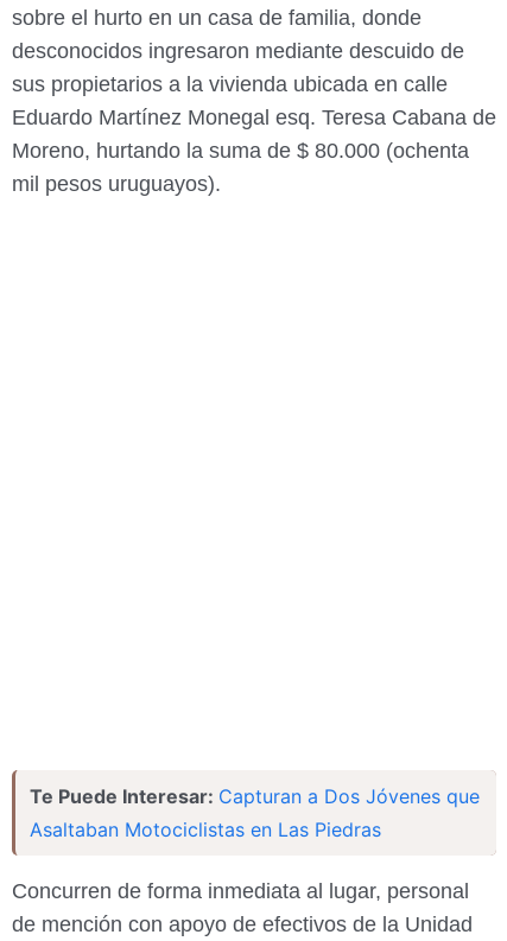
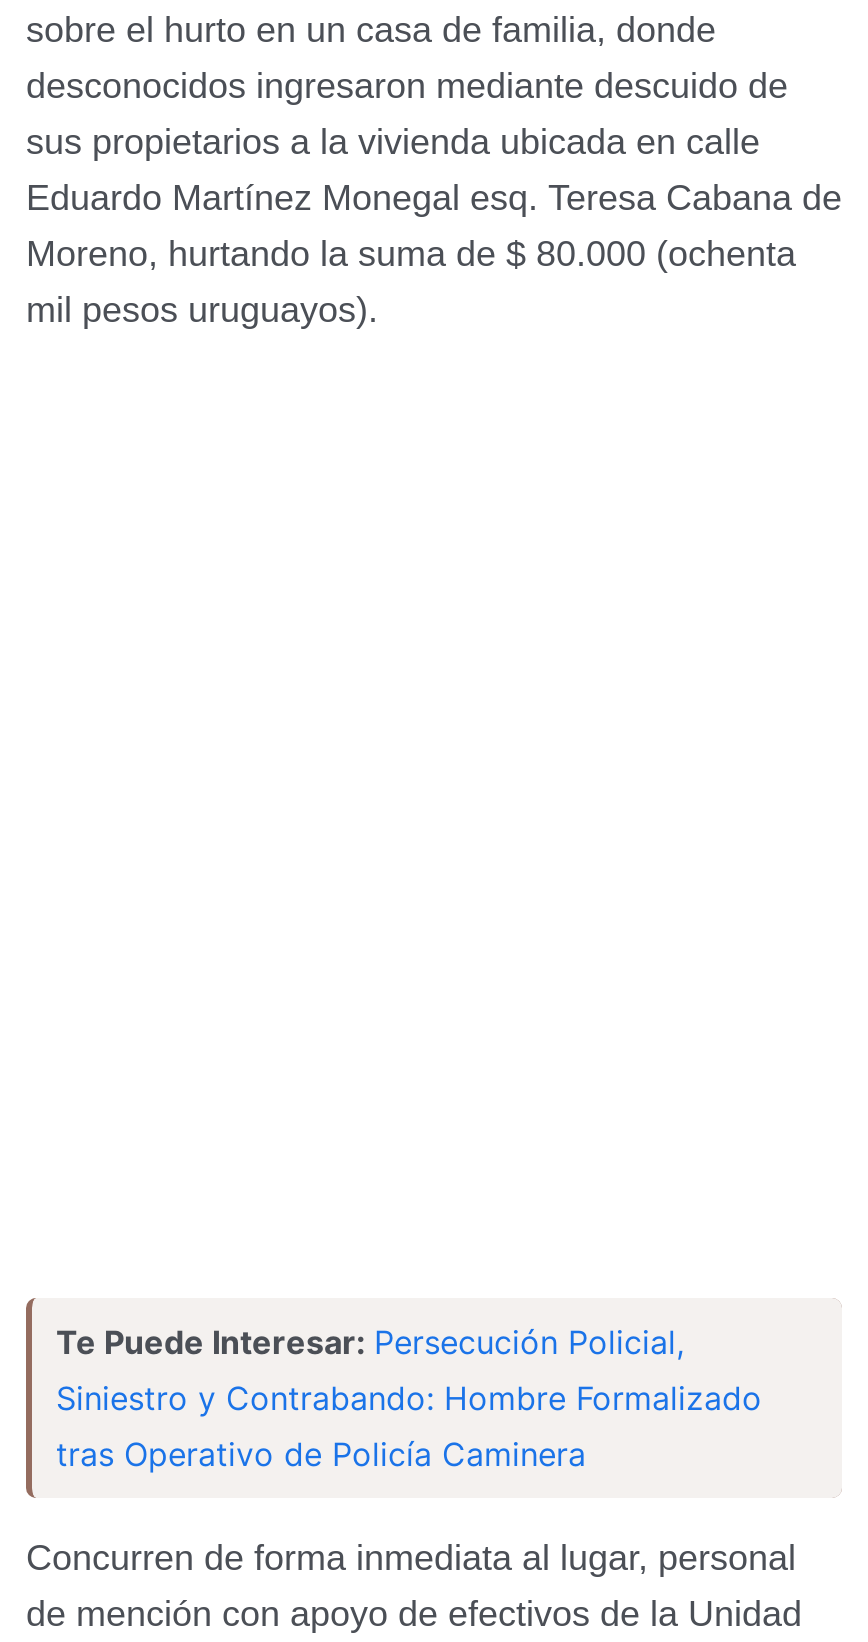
[30,784,480,841] Te Puede Interesar: Capturan a Dos Jóvenes que | Asaltaban Motociclistas en Las Piedras -> [56,1321,762,1473] Te Puede Interesar: Persecución Policial, | Siniestro y Contrabando: Hombre Formalizado | tras Operativo de Policía Caminera

